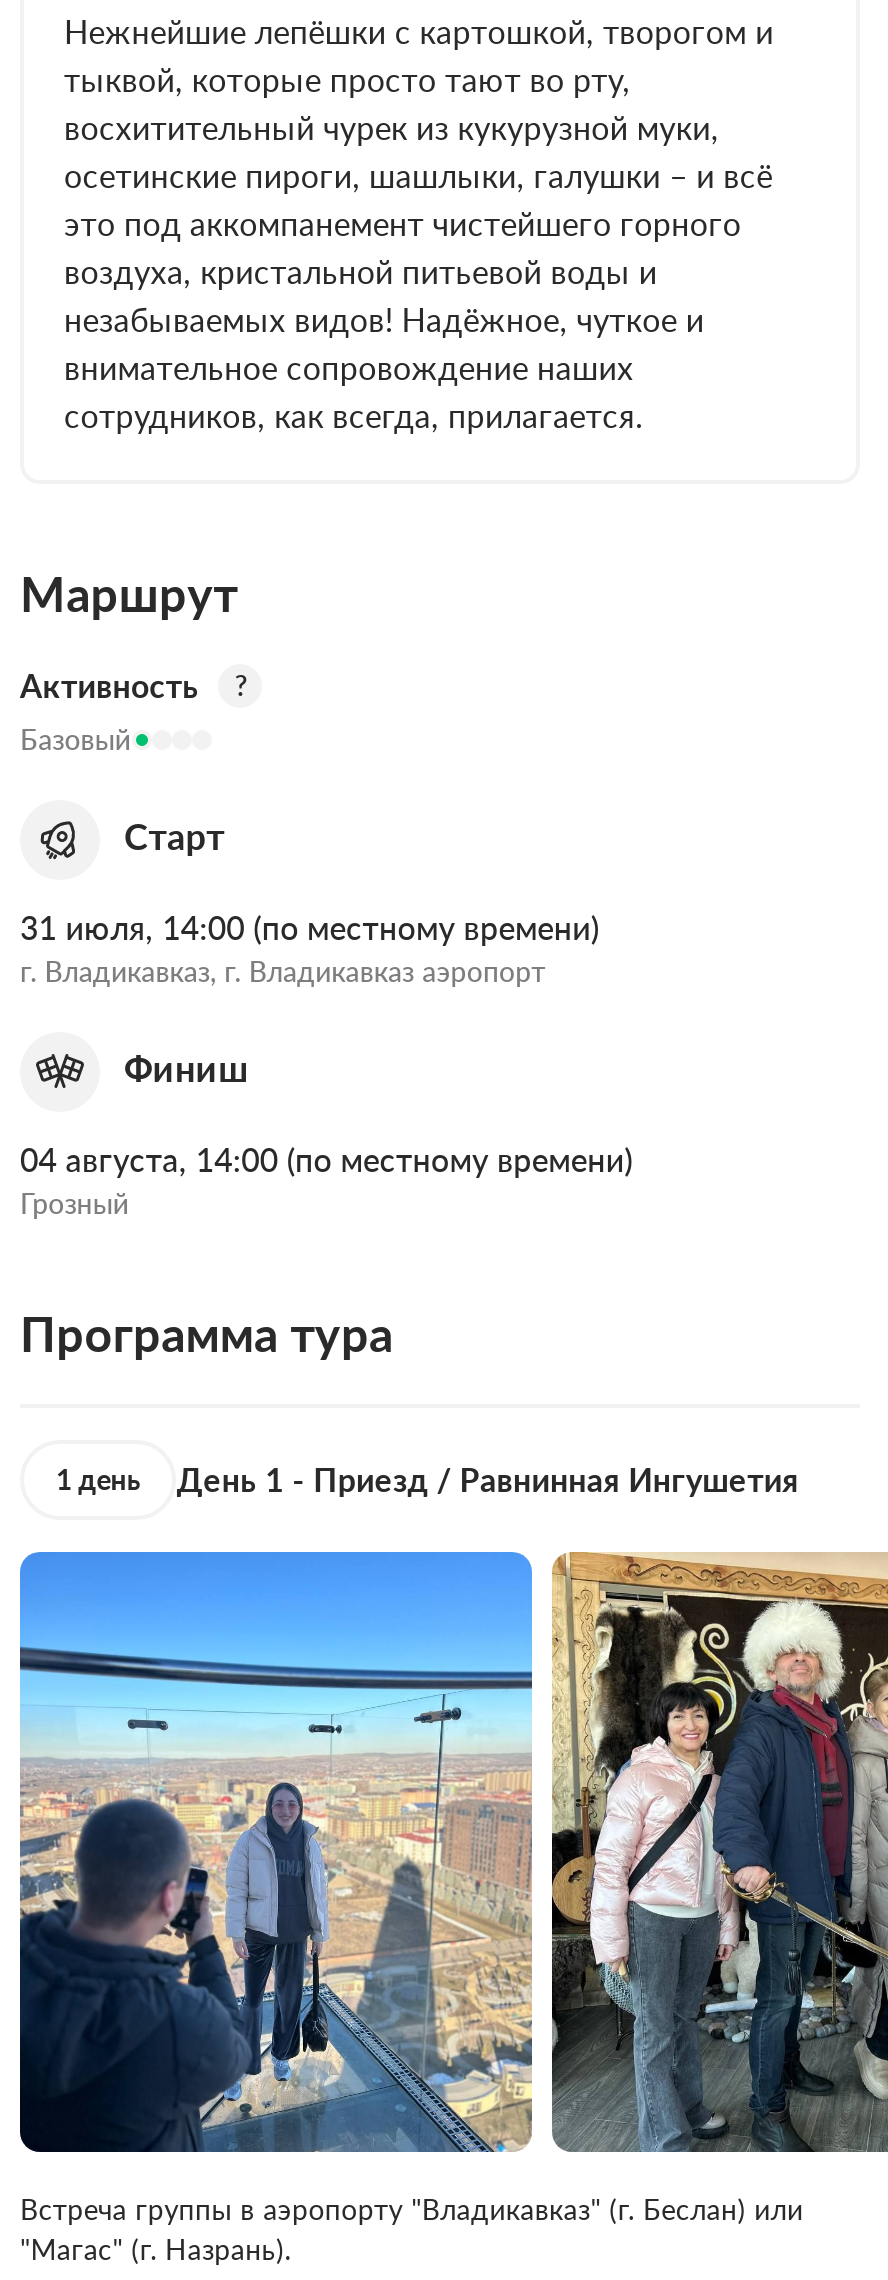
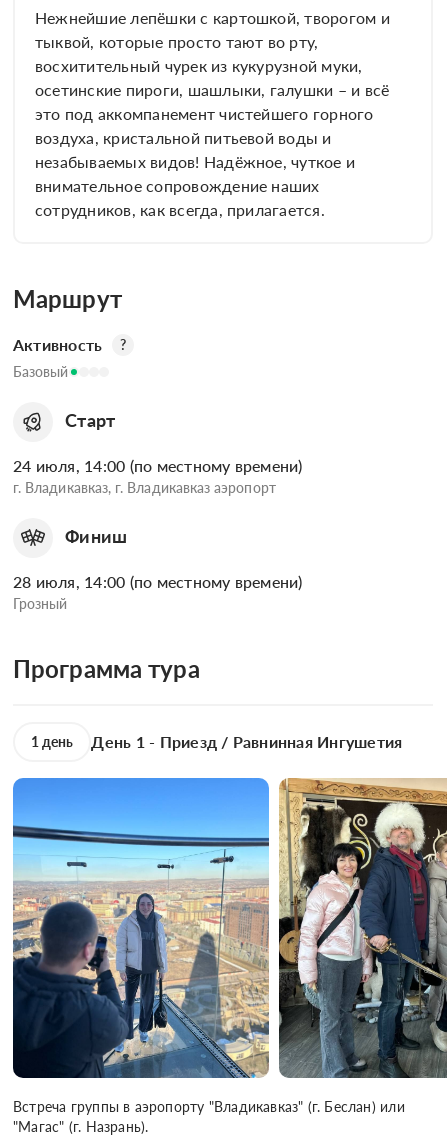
[20,908,599,946] 31 июля, 14:00 (по местному времени) -> [13,456,303,475] 24 июля, 14:00 (по местному времени)
[20,1140,633,1178] 04 августа, 14:00 (по местному времени) -> [13,572,303,591] 28 июля, 14:00 (по местному времени)

